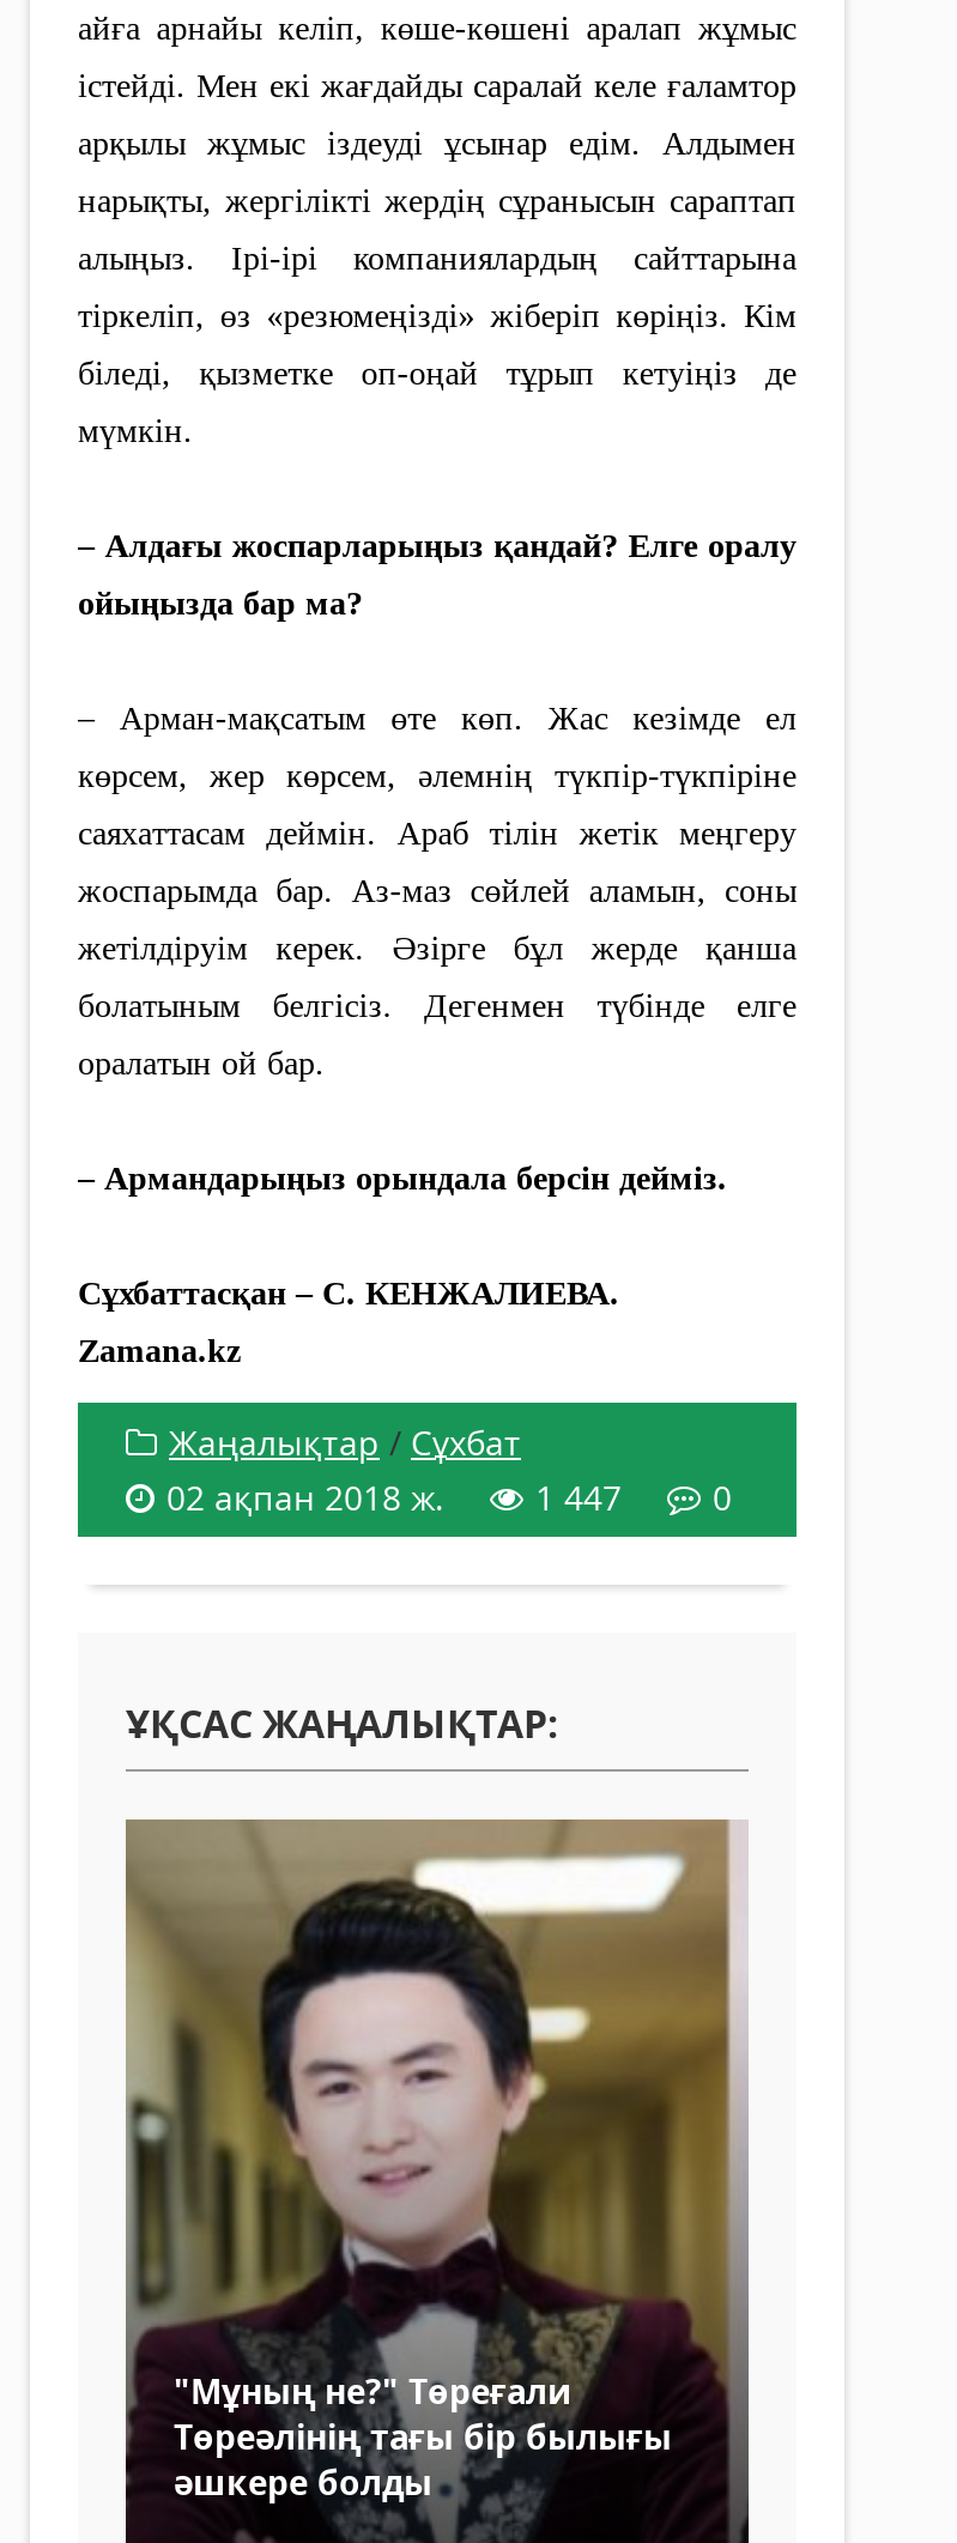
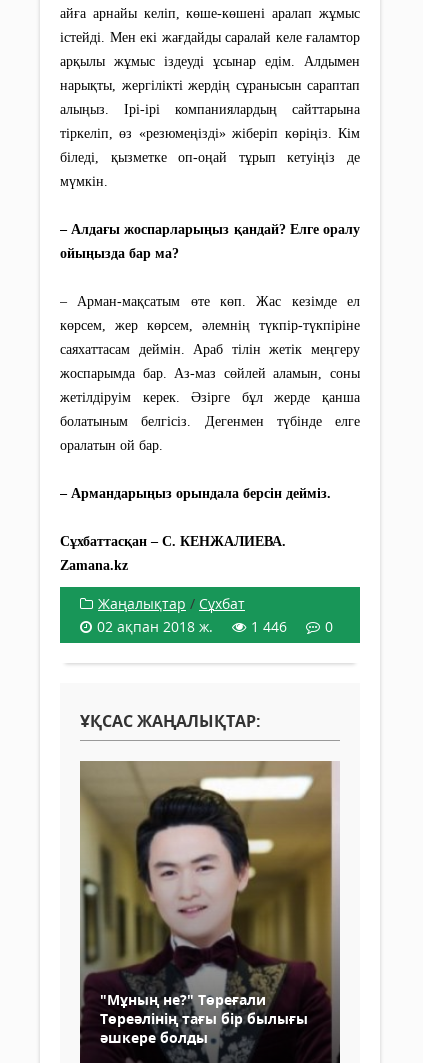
[166,1475,732,1520] 02 ақпан 2018 ж. 1 447 0 -> [97,617,333,636] 02 ақпан 2018 ж. 1 446 0

